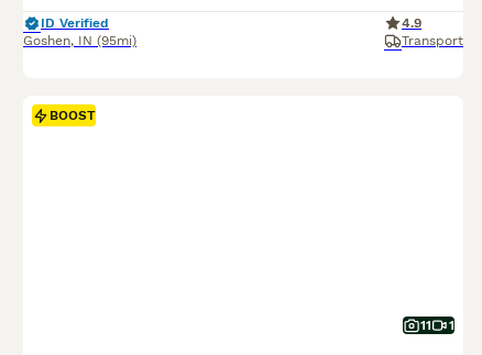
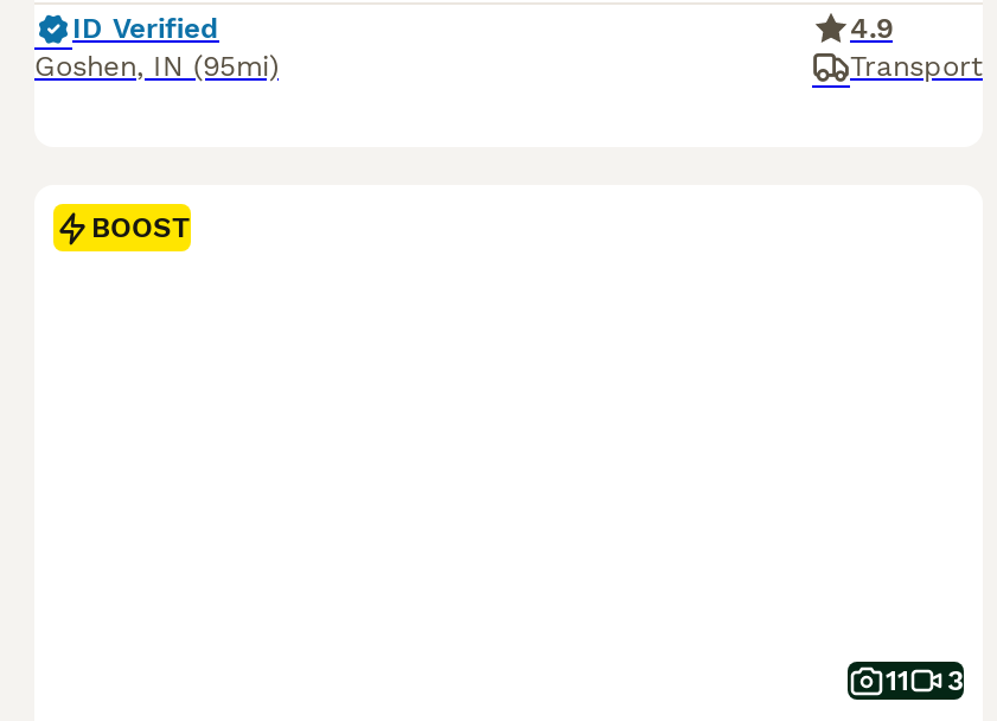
[449,318,454,333] 1 -> [947,664,964,697] 3

